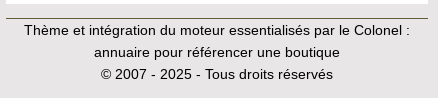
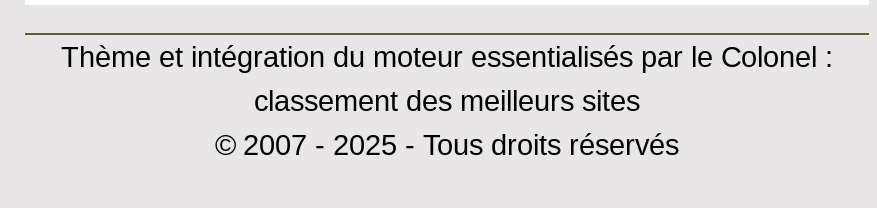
[94,44,340,60] annuaire pour référencer une boutique -> [254,85,640,117] classement des meilleurs sites

